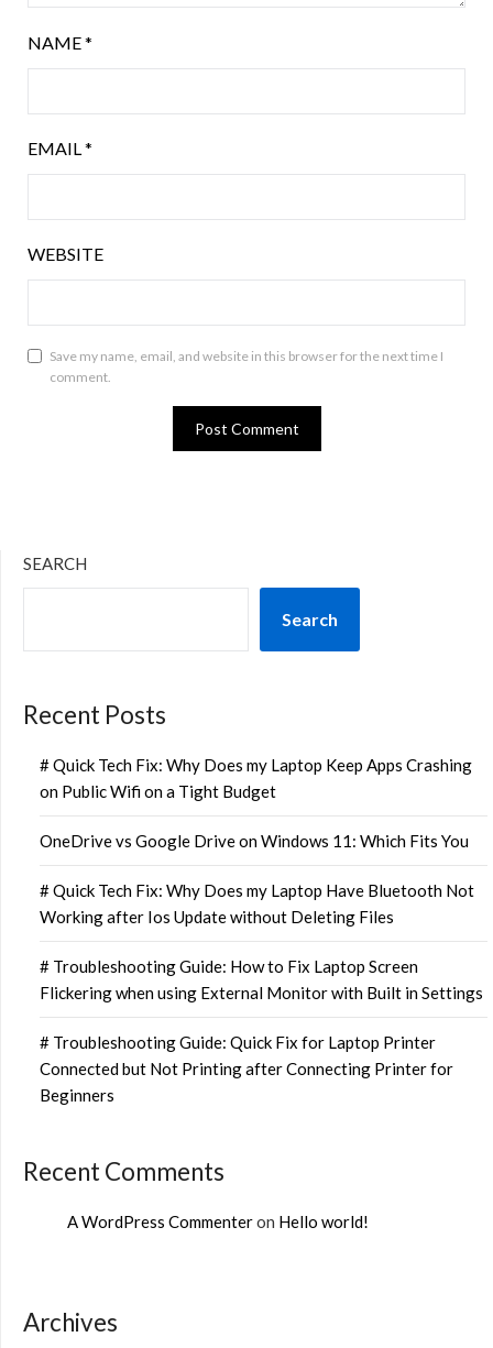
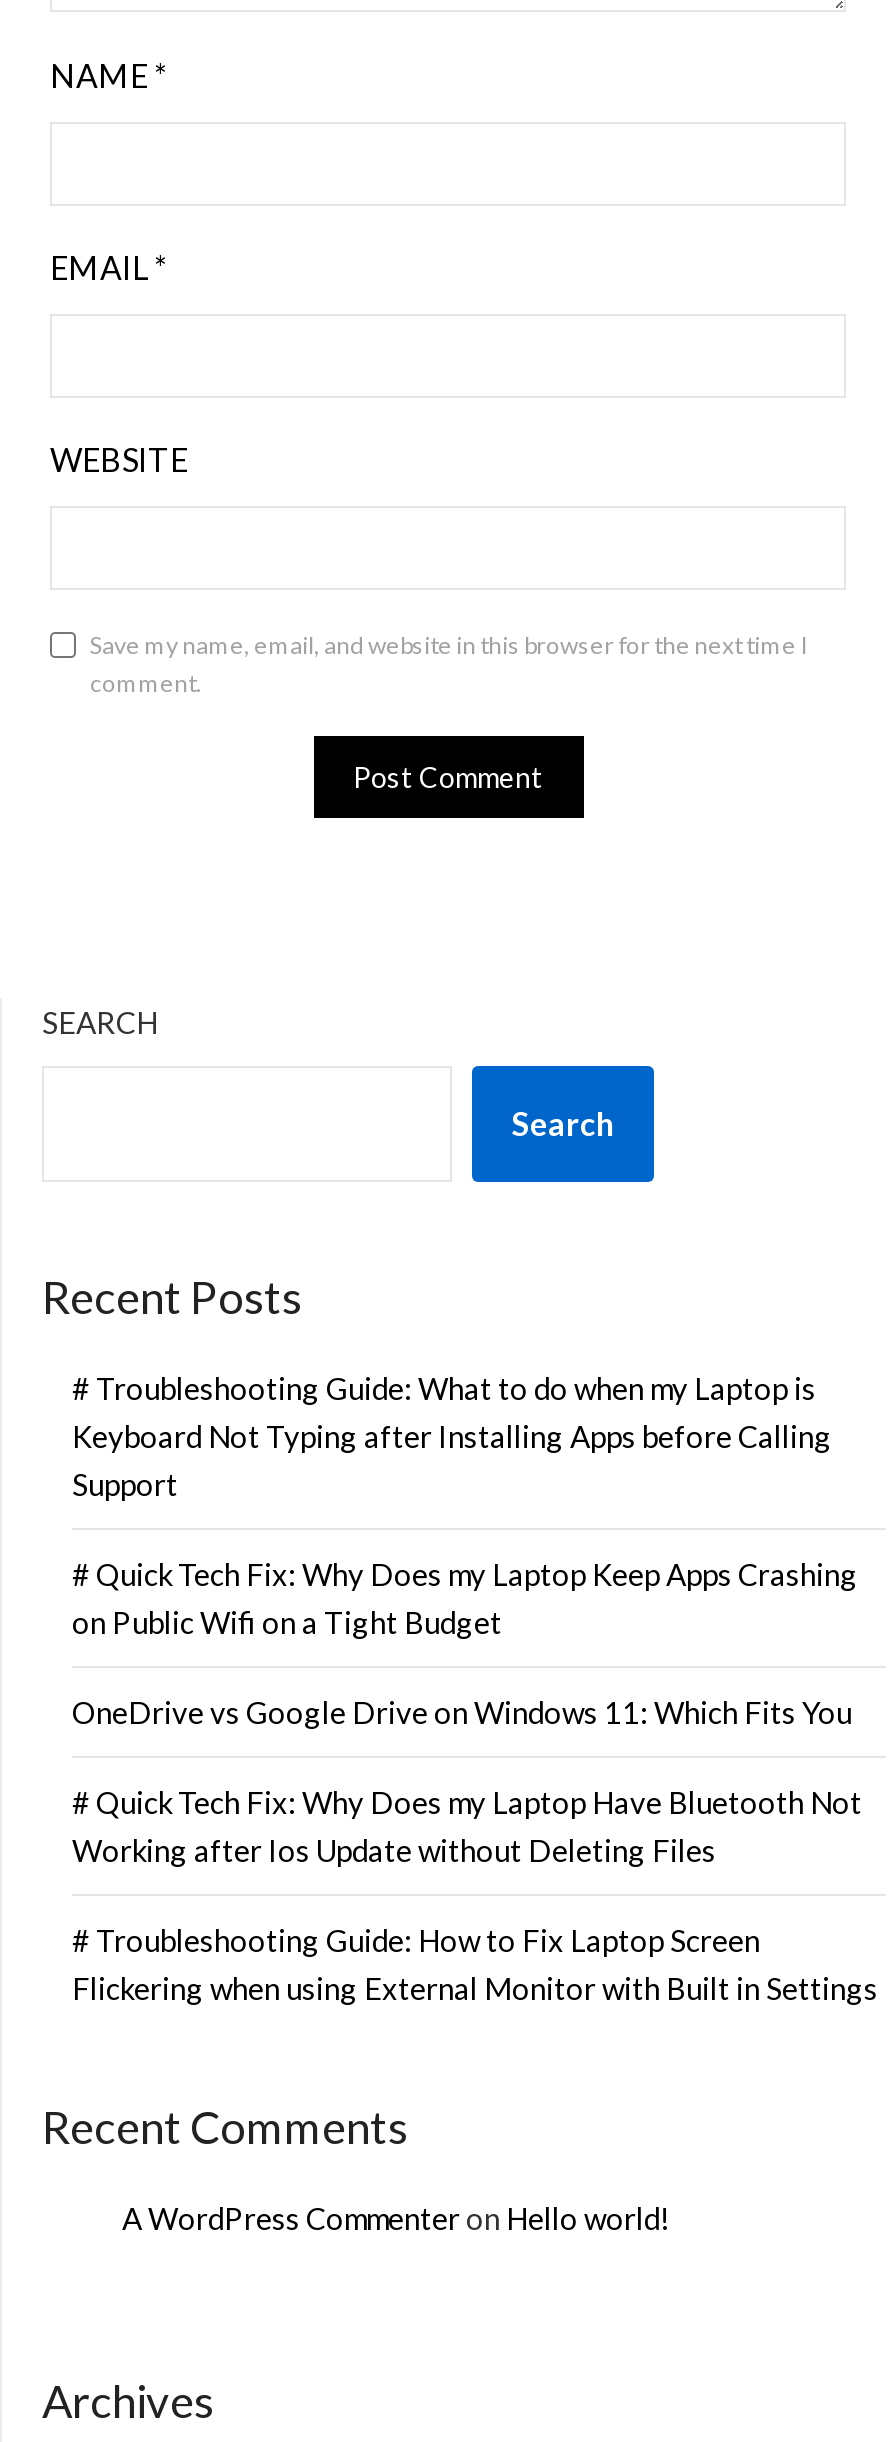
none -> [72,1370,832,1502] # Troubleshooting Guide: What to do when my Laptop is | Keyboard Not Typing after Installing Apps before Calling | Support
moved [40,755,483,1002] -> [72,1556,878,2006]: # Quick Tech Fix: Why Does my Laptop Keep Apps Crashing | on Public Wifi on a Tight Budget | OneDrive vs Google Drive on Windows 11: Which Fits You | # Quick Tech Fix: Why Does my Laptop Have Bluetooth Not | Working after Ios Update without Deleting Files | # Troubleshooting Guide: How to Fix Laptop Screen | Flickering when using External Monitor with Built in Settings
[40,1032,453,1105] # Troubleshooting Guide: Quick Fix for Laptop Printer | Connected but Not Printing after Connecting Printer for | Beginners -> none

